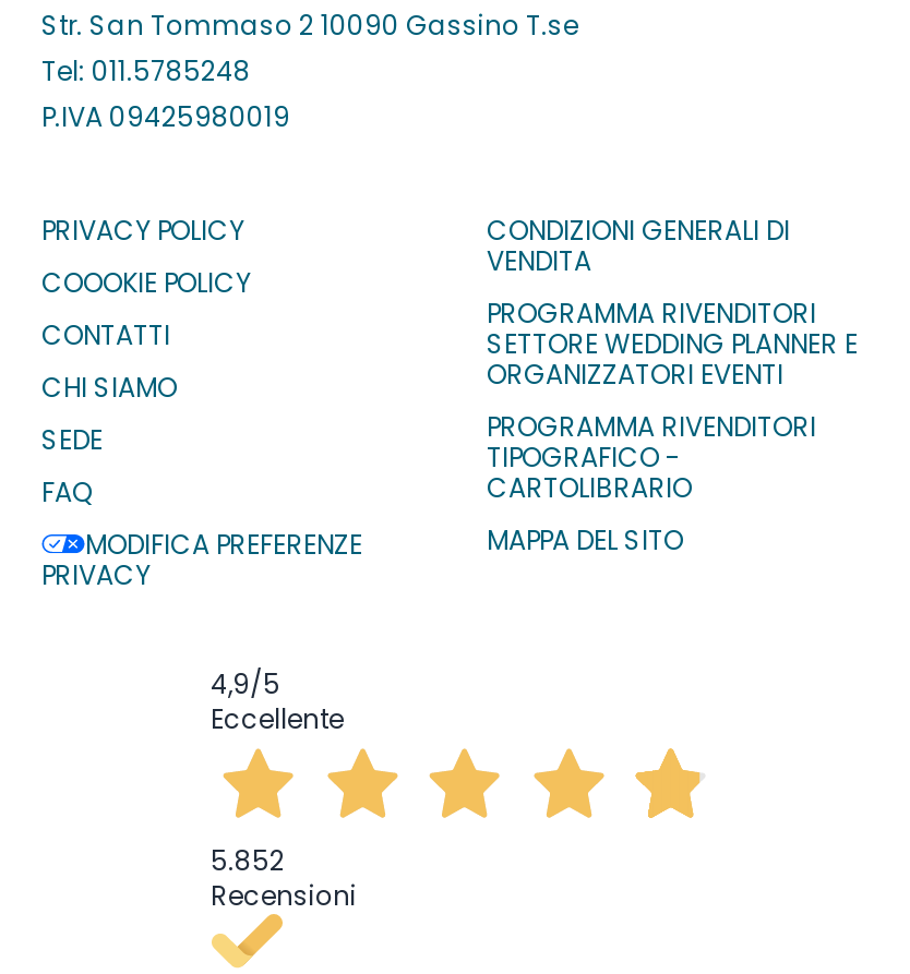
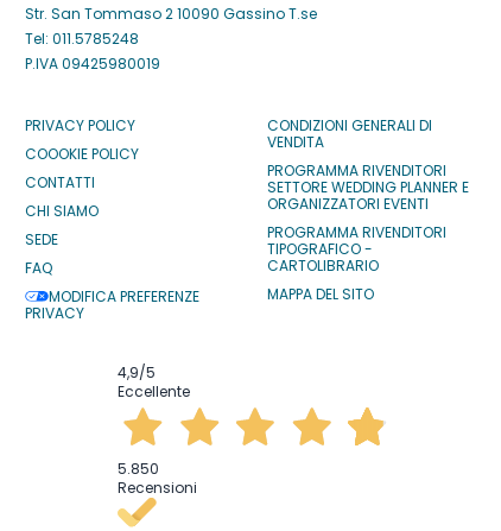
[211,842,285,879] 5.852 -> [117,459,158,479] 5.850

